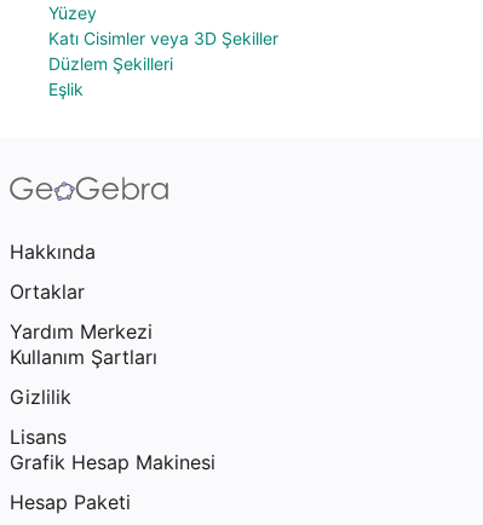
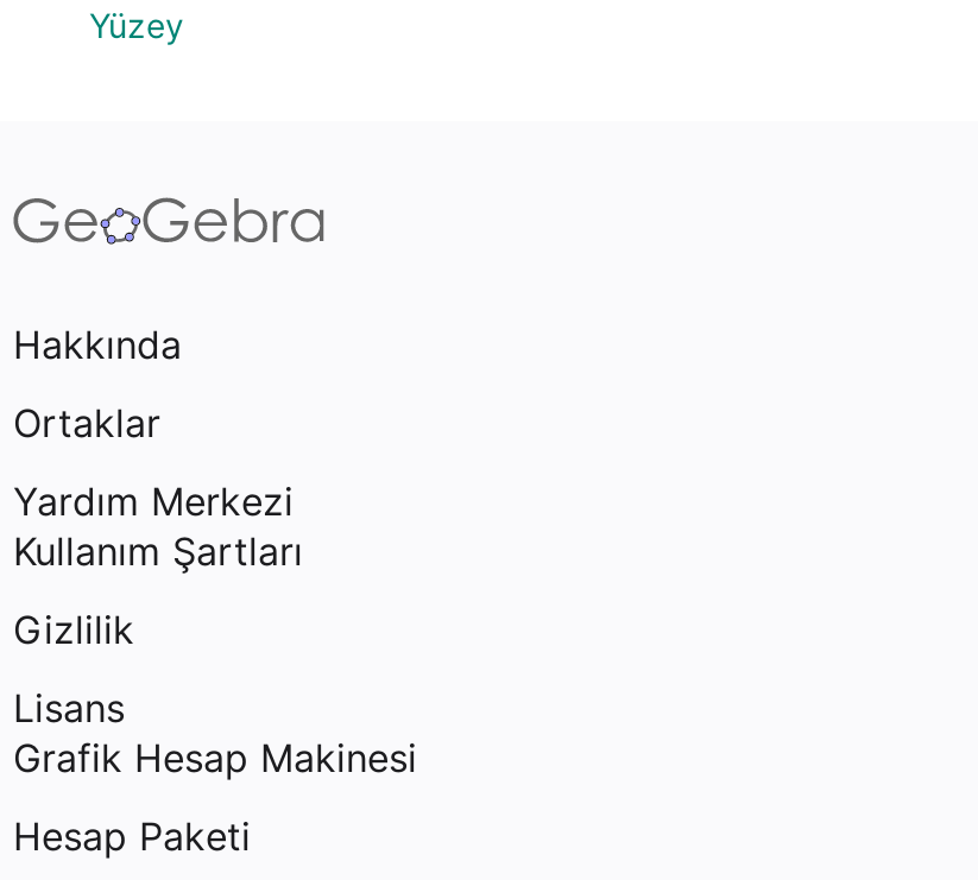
[48,28,278,99] Katı Cisimler veya 3D Şekiller | Düzlem Şekilleri | Eşlik -> none

